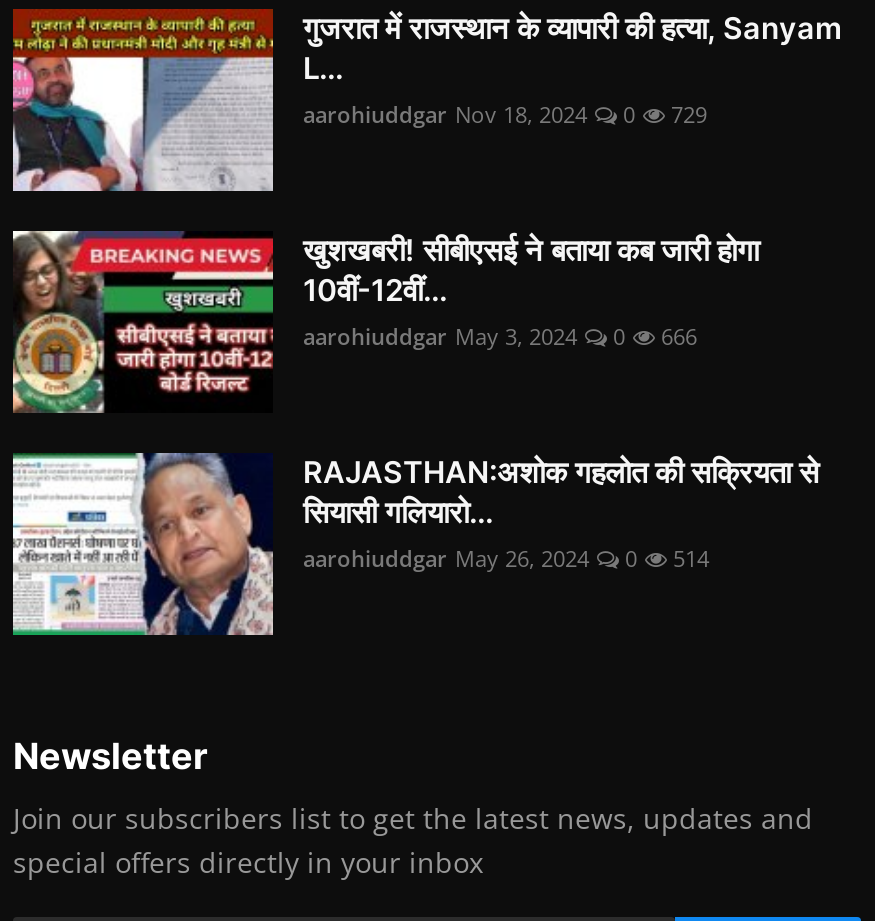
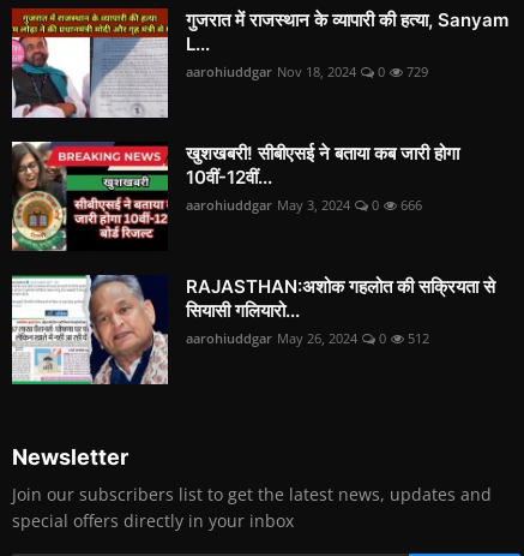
[303,544,709,574] aarohiuddgar May 26, 2024 0 514 -> [186,330,429,348] aarohiuddgar May 26, 2024 0 512

